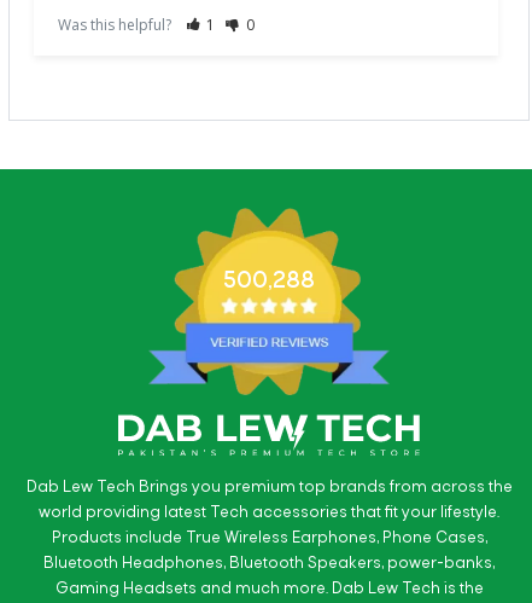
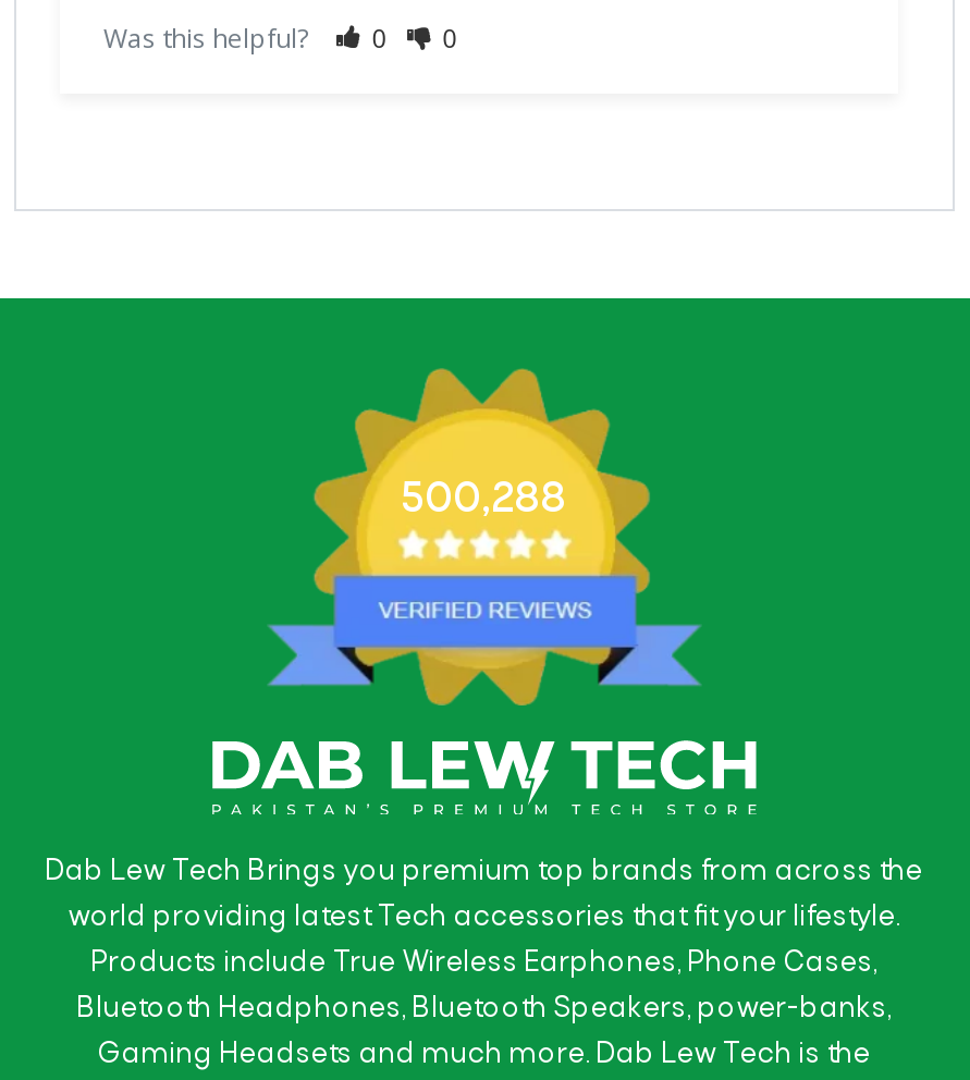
[58,15,254,35] Was this helpful? 1 0 -> [103,20,458,57] Was this helpful? 0 0

